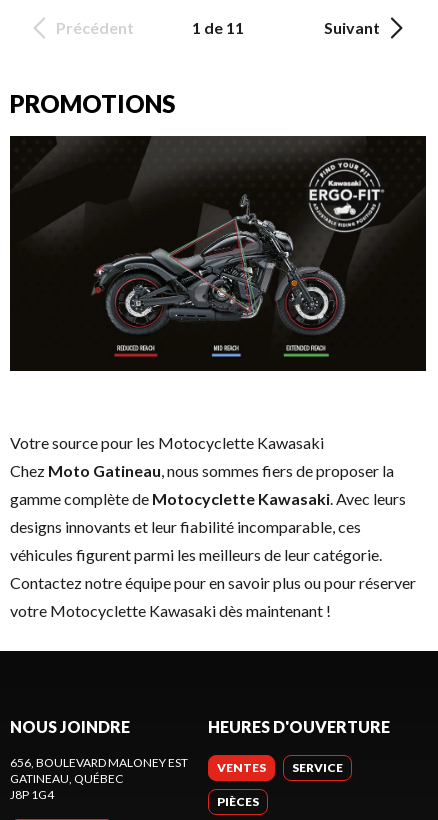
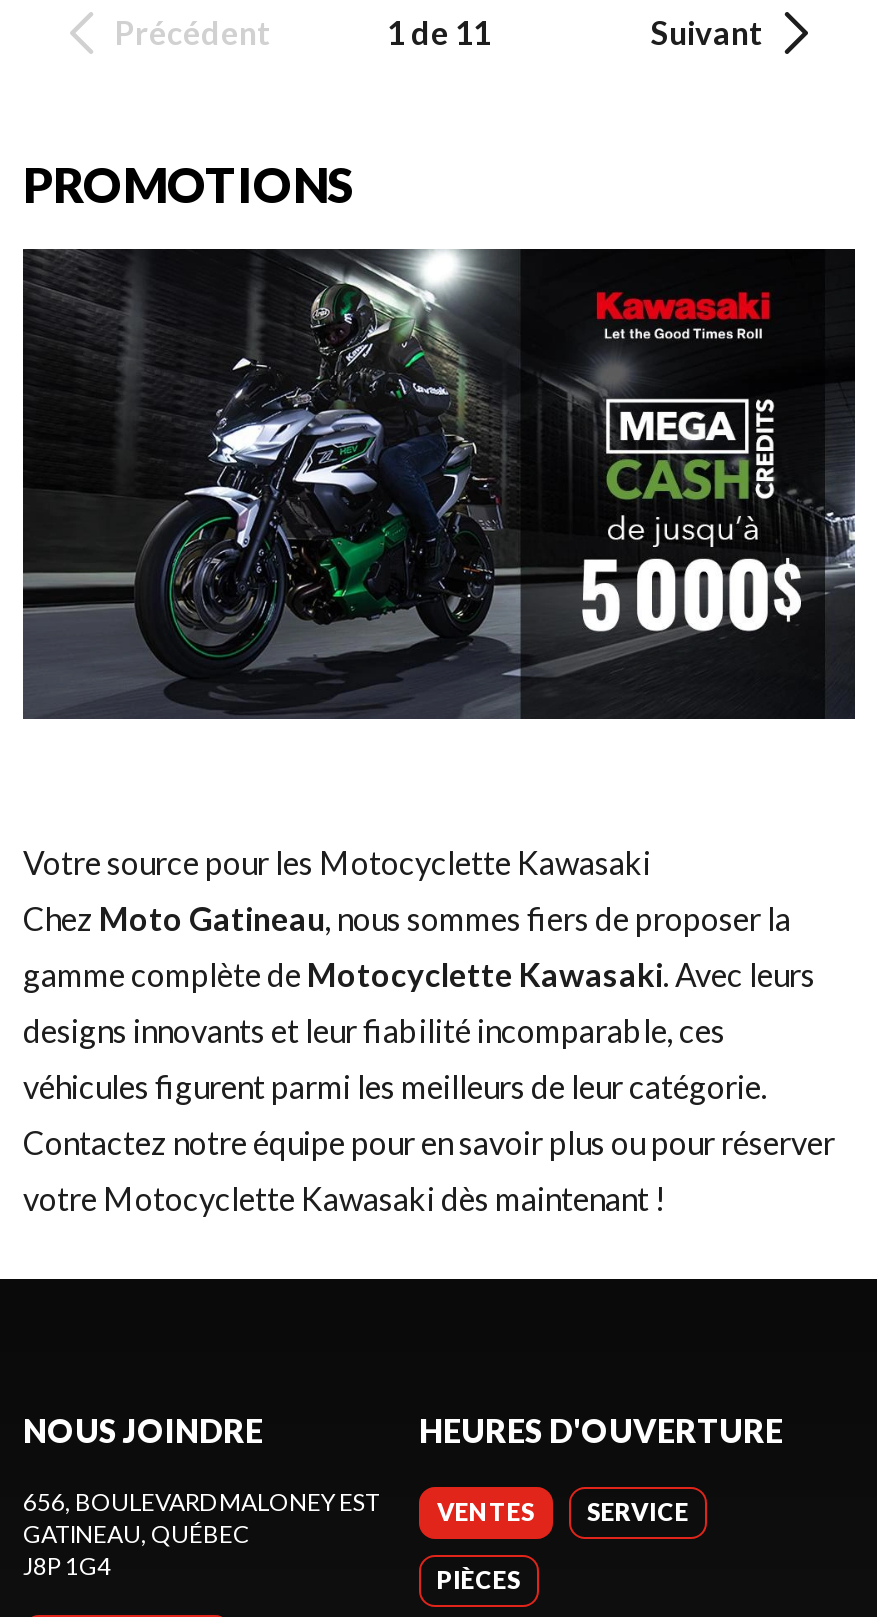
[9,135,427,371] [image] -> [21,249,857,719] [image]

